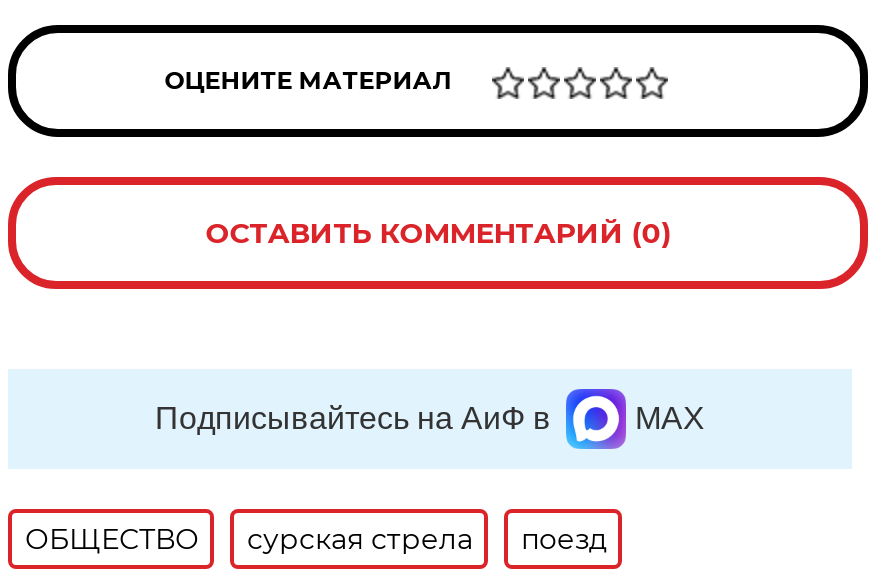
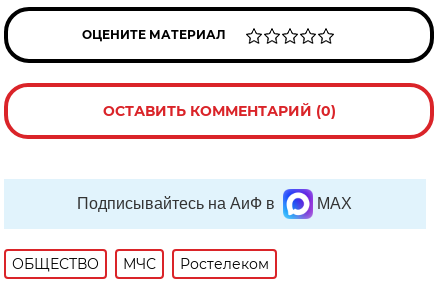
[247,521,607,557] сурская стрела | поезд -> [123,255,269,273] МЧС | Ростелеком

